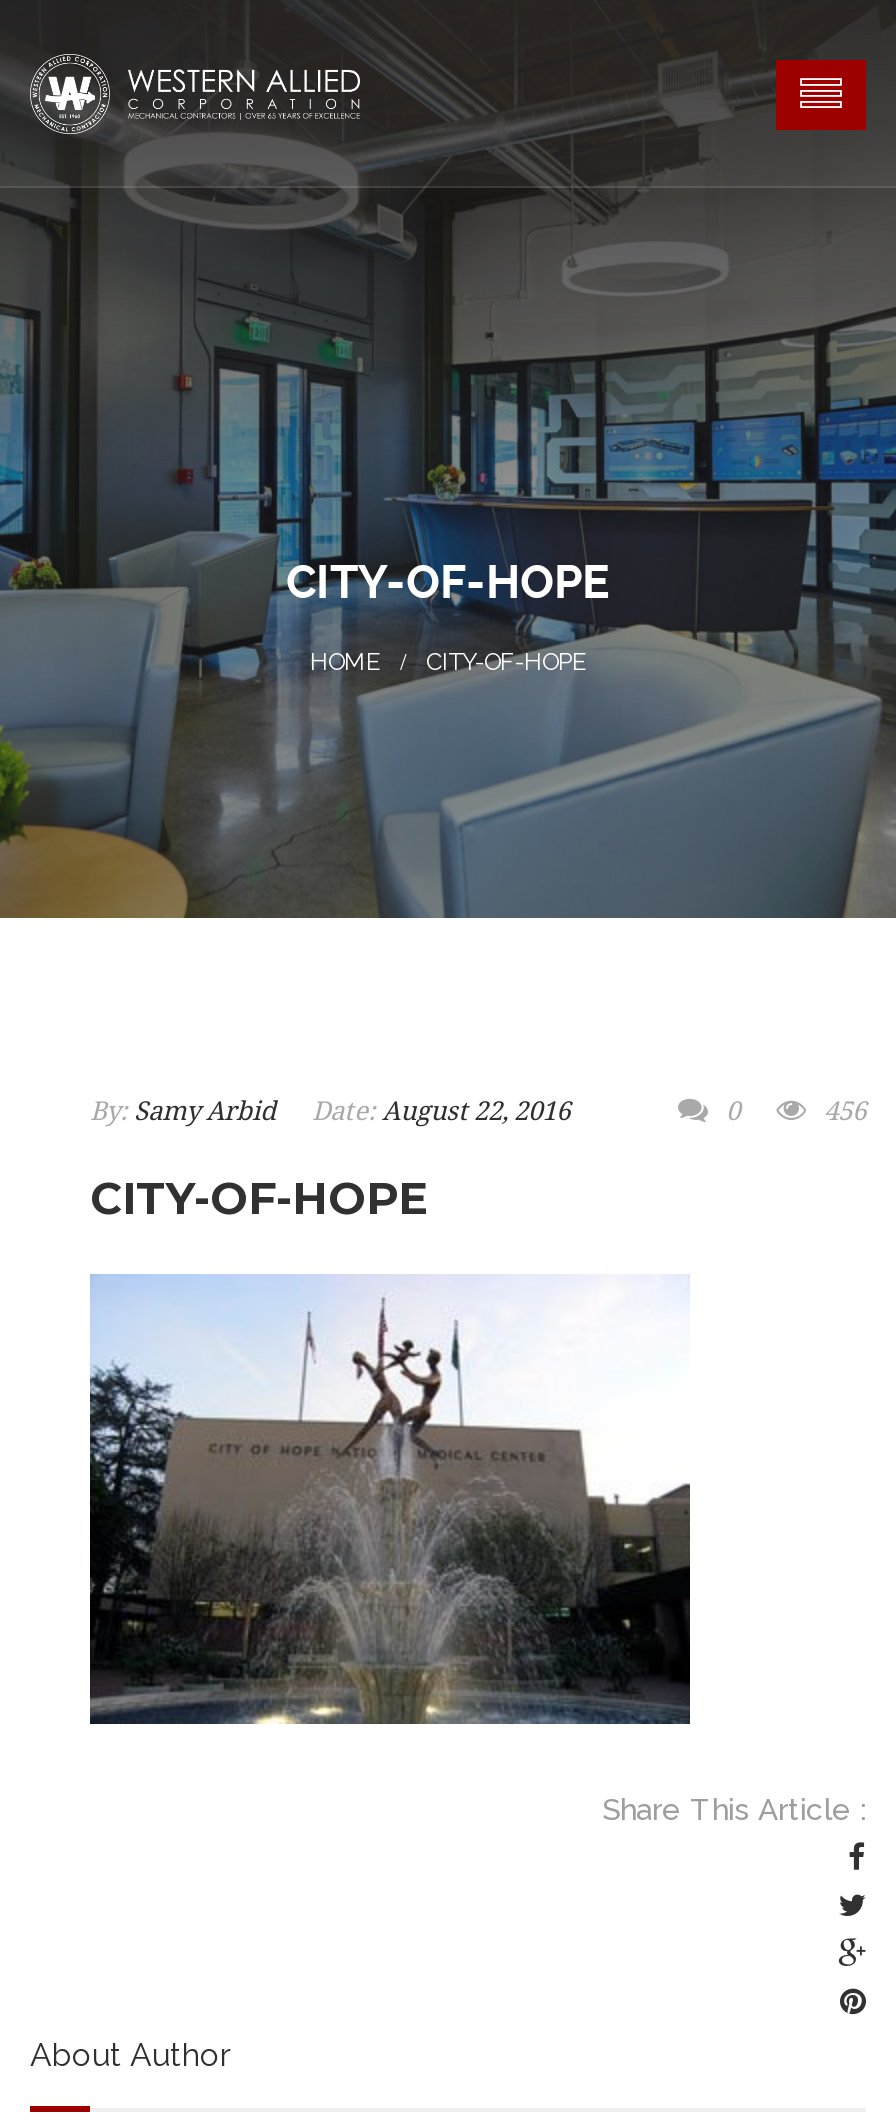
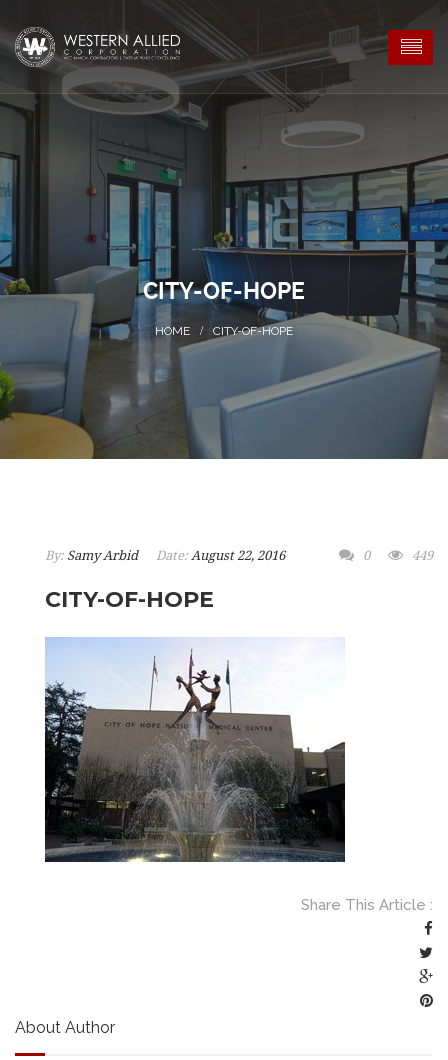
[818,1096,866,1126] 456 -> [409,548,433,563] 449

